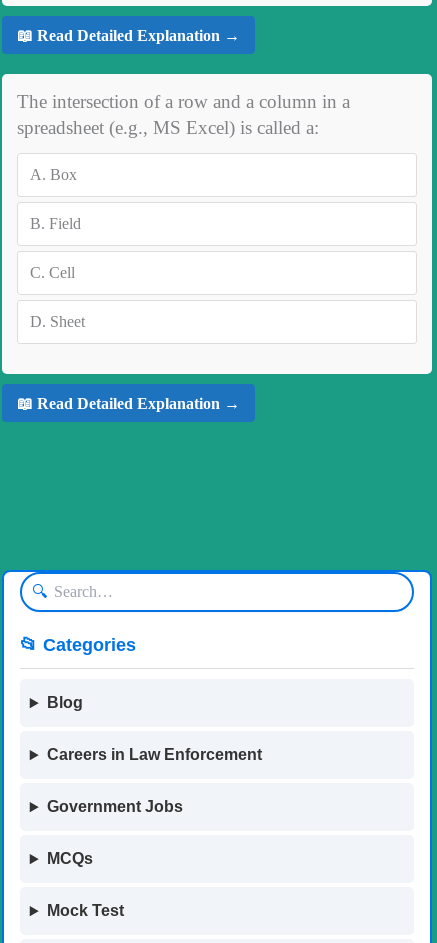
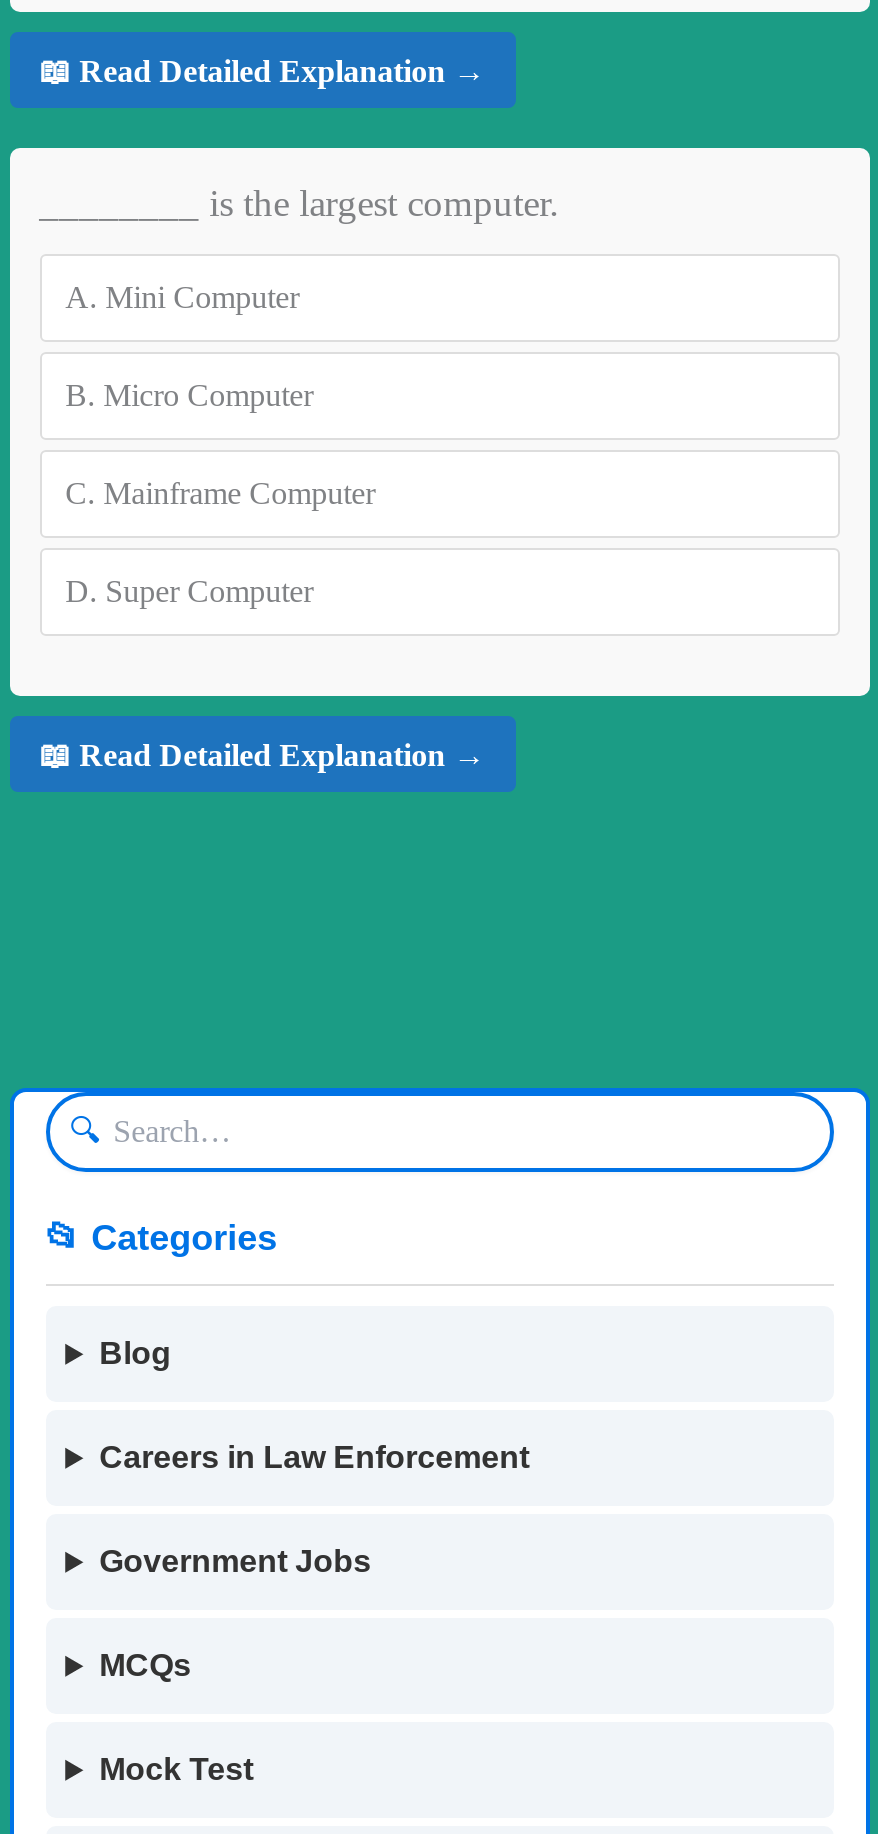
[17,91,350,138] The intersection of a row and a column in a | spreadsheet (e.g., MS Excel) is called a: -> [39,183,559,225] ________ is the largest computer.
[30,166,77,183] A. Box -> [65,281,299,315] A. Mini Computer
[30,215,81,232] B. Field -> [65,379,313,413] B. Micro Computer
[30,264,75,281] C. Cell -> [65,477,375,511] C. Mainframe Computer
[30,313,85,330] D. Sheet -> [65,575,313,609] D. Super Computer

